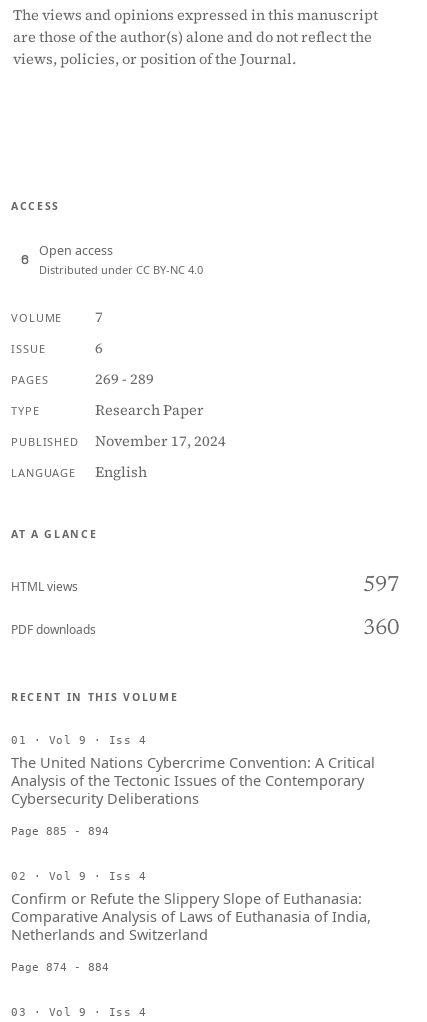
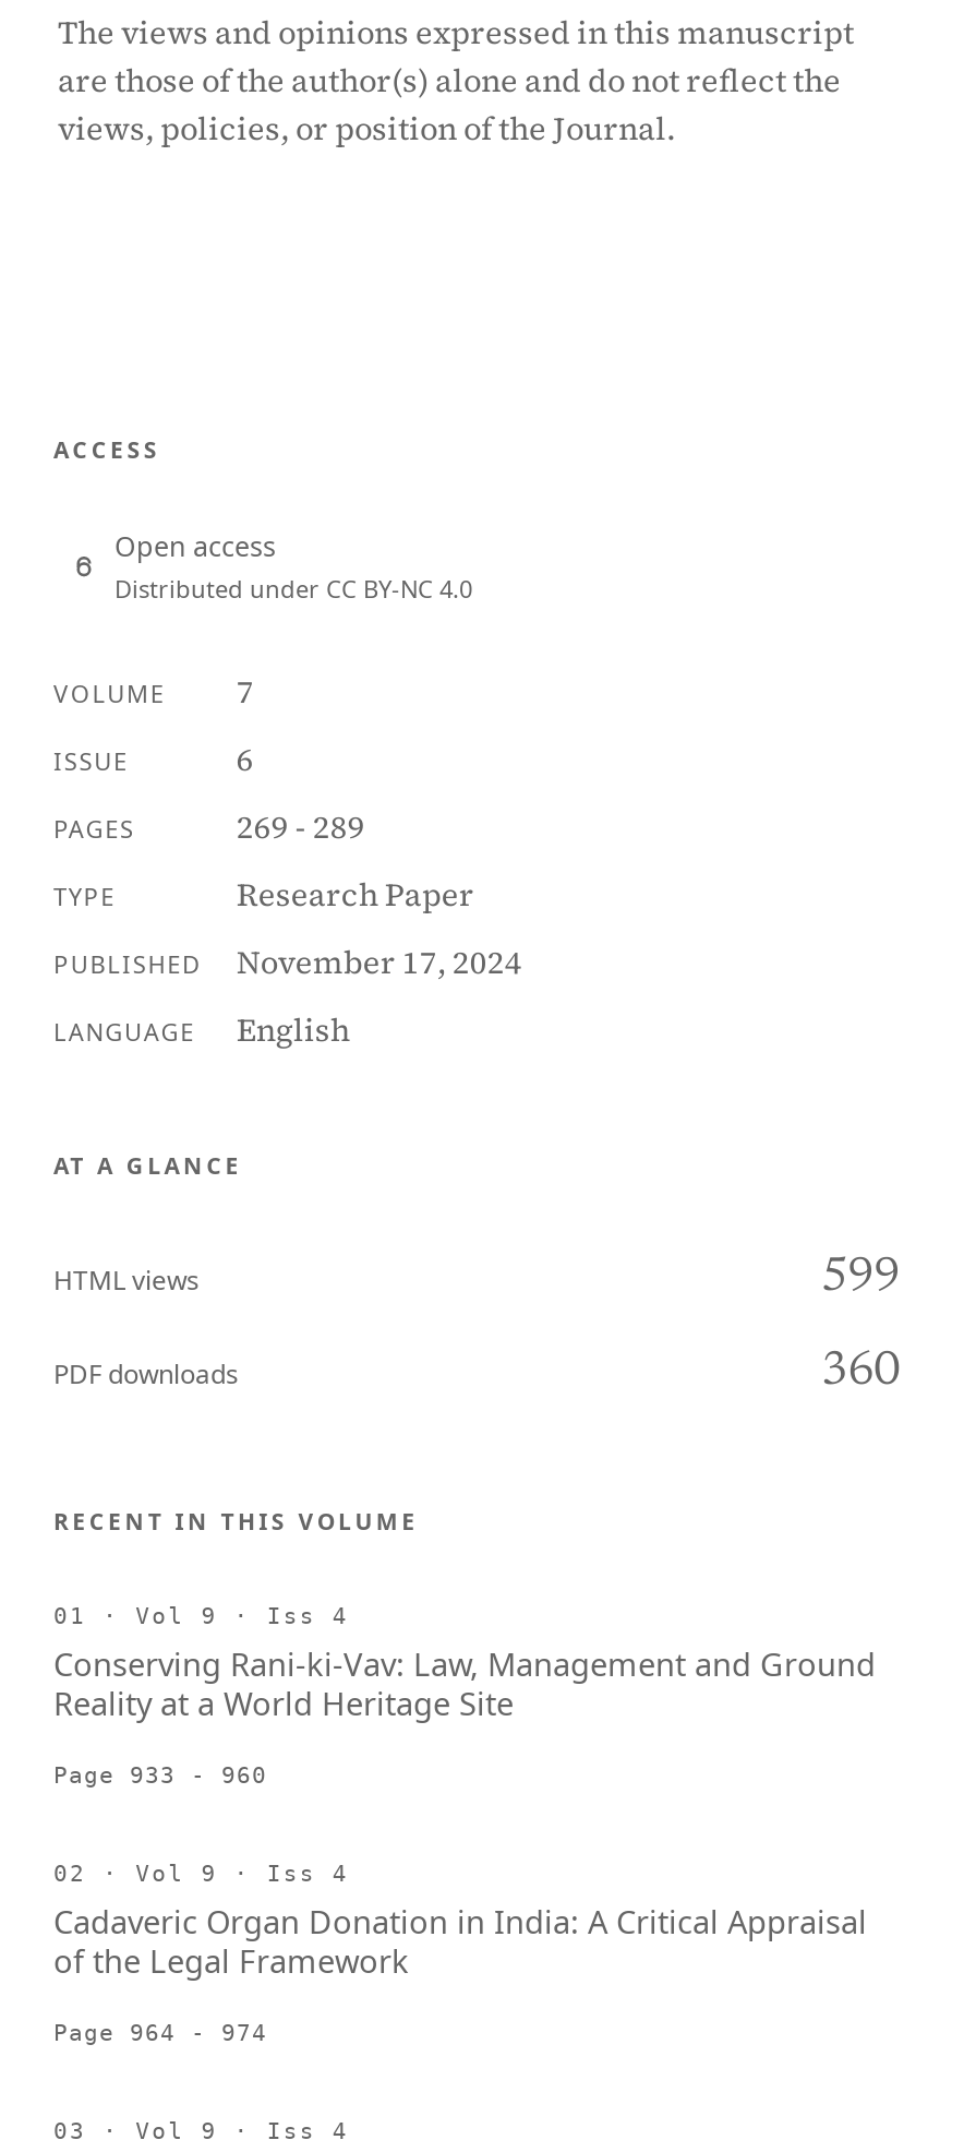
[363,575,399,597] 597 -> [821,1255,900,1303] 599
[11,752,375,808] The United Nations Cybercrime Convention: A Critical | Analysis of the Tectonic Issues of the Contemporary | Cybersecurity Deliberations -> [53,1641,876,1724] Conserving Rani-ki-Vav: Law, Management and Ground | Reality at a World Heritage Site
[11,825,109,837] Page 885 - 894 -> [53,1761,267,1788] Page 933 - 960
[11,888,371,944] Confirm or Refute the Slippery Slope of Euthanasia: | Comparative Analysis of Laws of Euthanasia of India, | Netherlands and Switzerland -> [53,1899,867,1982] Cadaveric Organ Donation in India: A Critical Appraisal | of the Legal Framework
[11,961,109,973] Page 874 - 884 -> [53,2019,267,2045] Page 964 - 974

